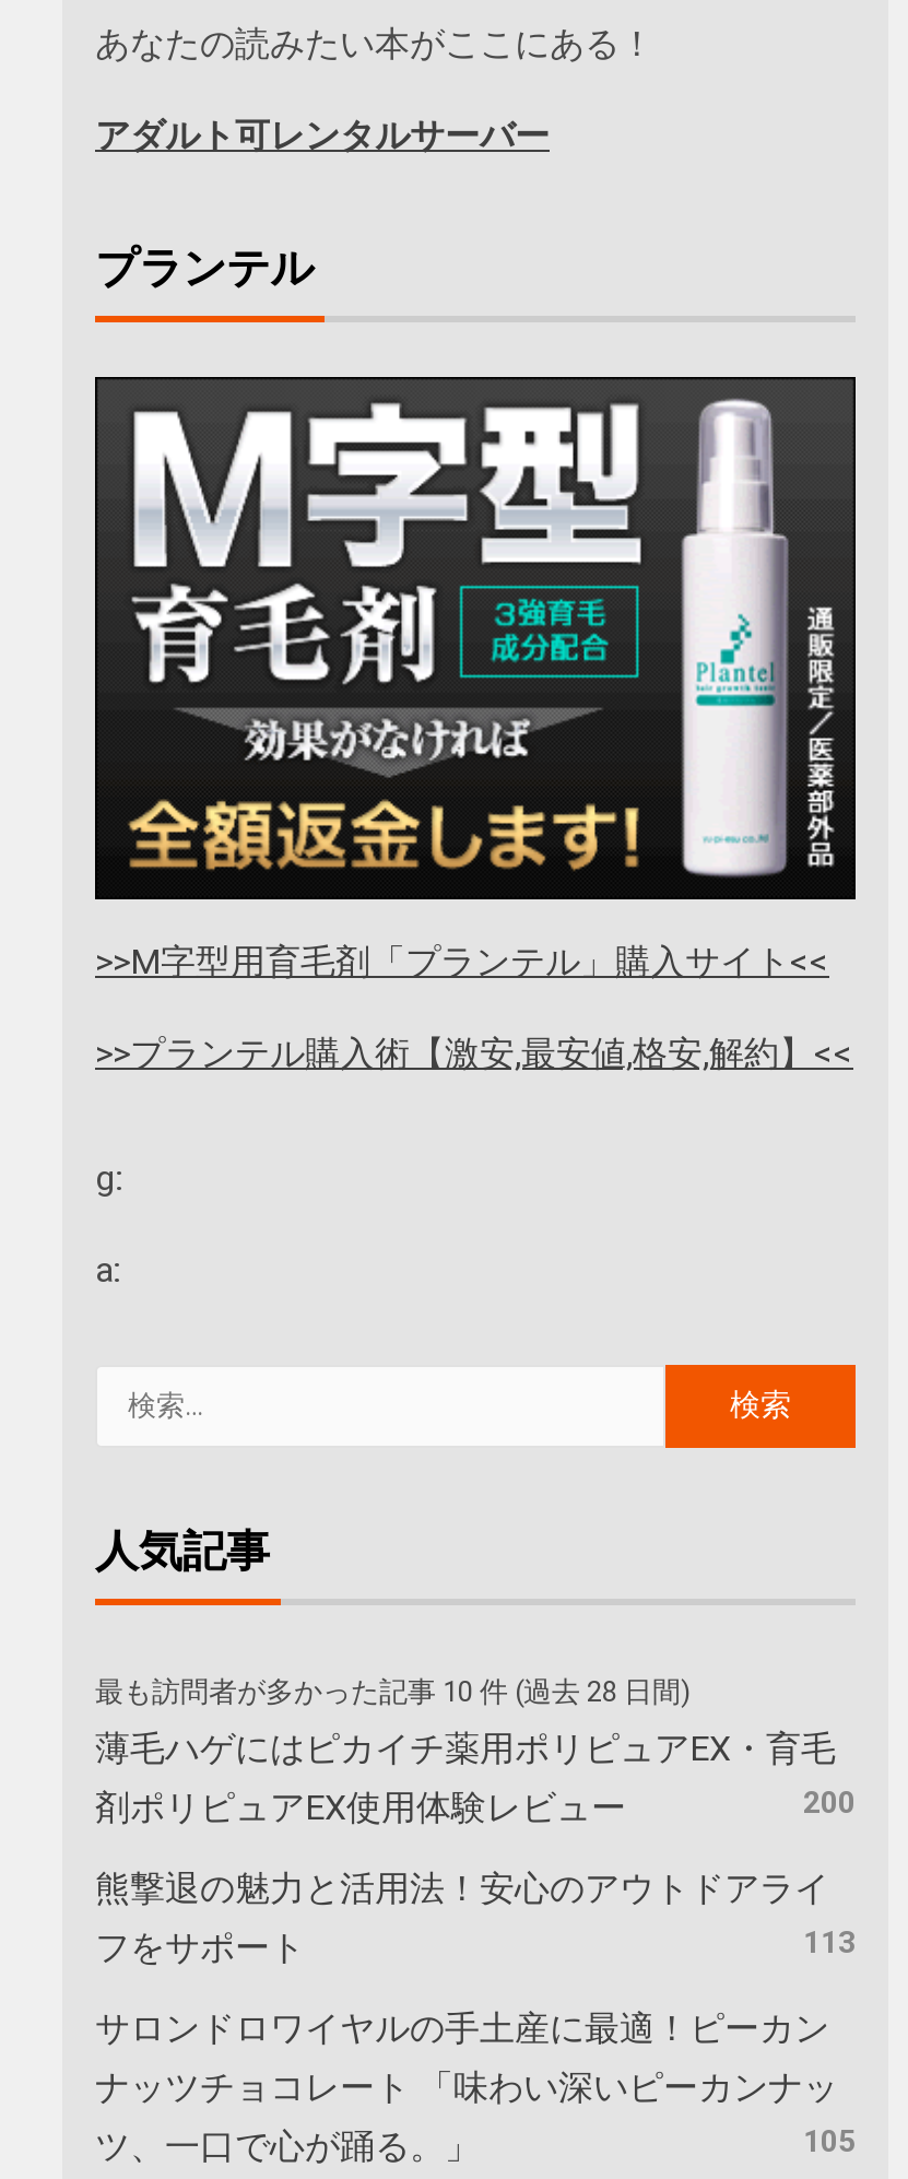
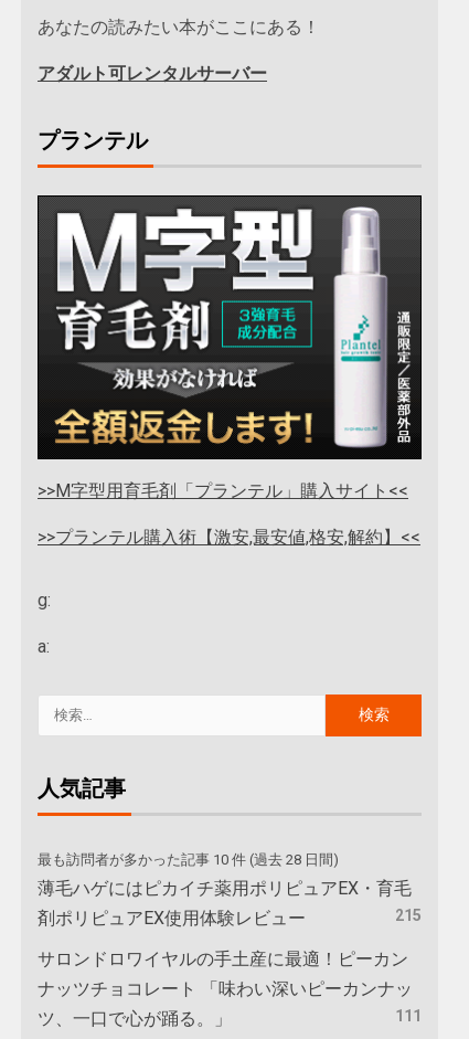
[95,1784,856,1968] 200 | 熊撃退の魅力と活用法！安心のアウトドアライ | フをサポート | 113 -> [395,906,422,924] 215
[803,2123,856,2158] 105 -> [395,1007,422,1025] 111

